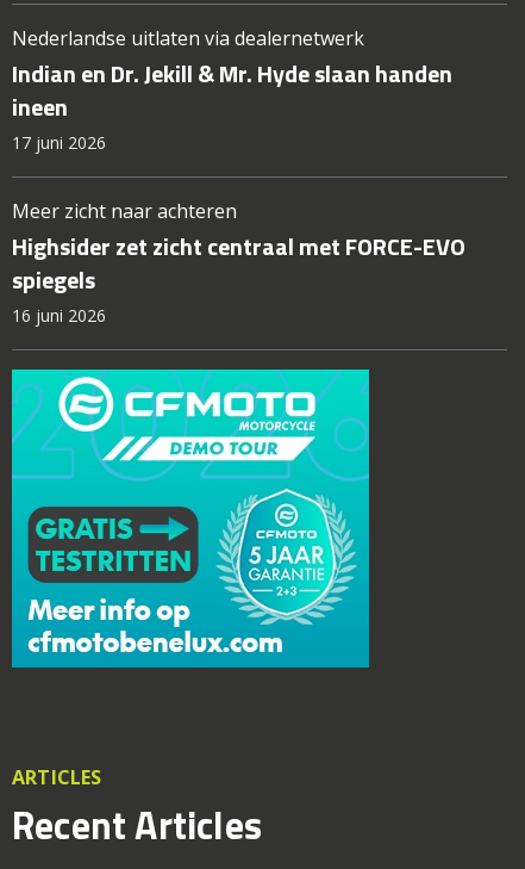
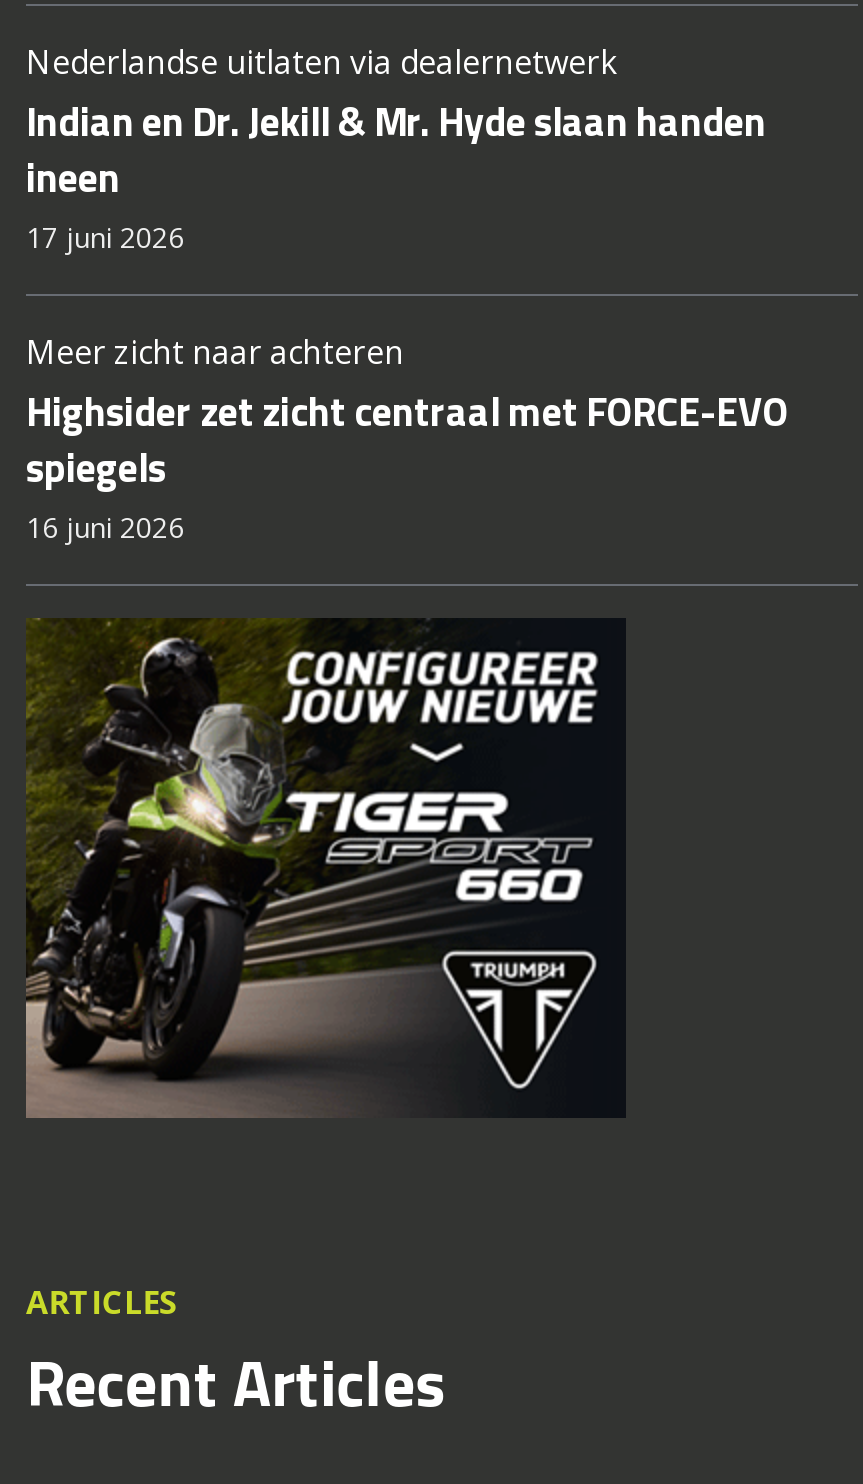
[11,368,370,669] [image] -> [24,618,626,1120] [image]

